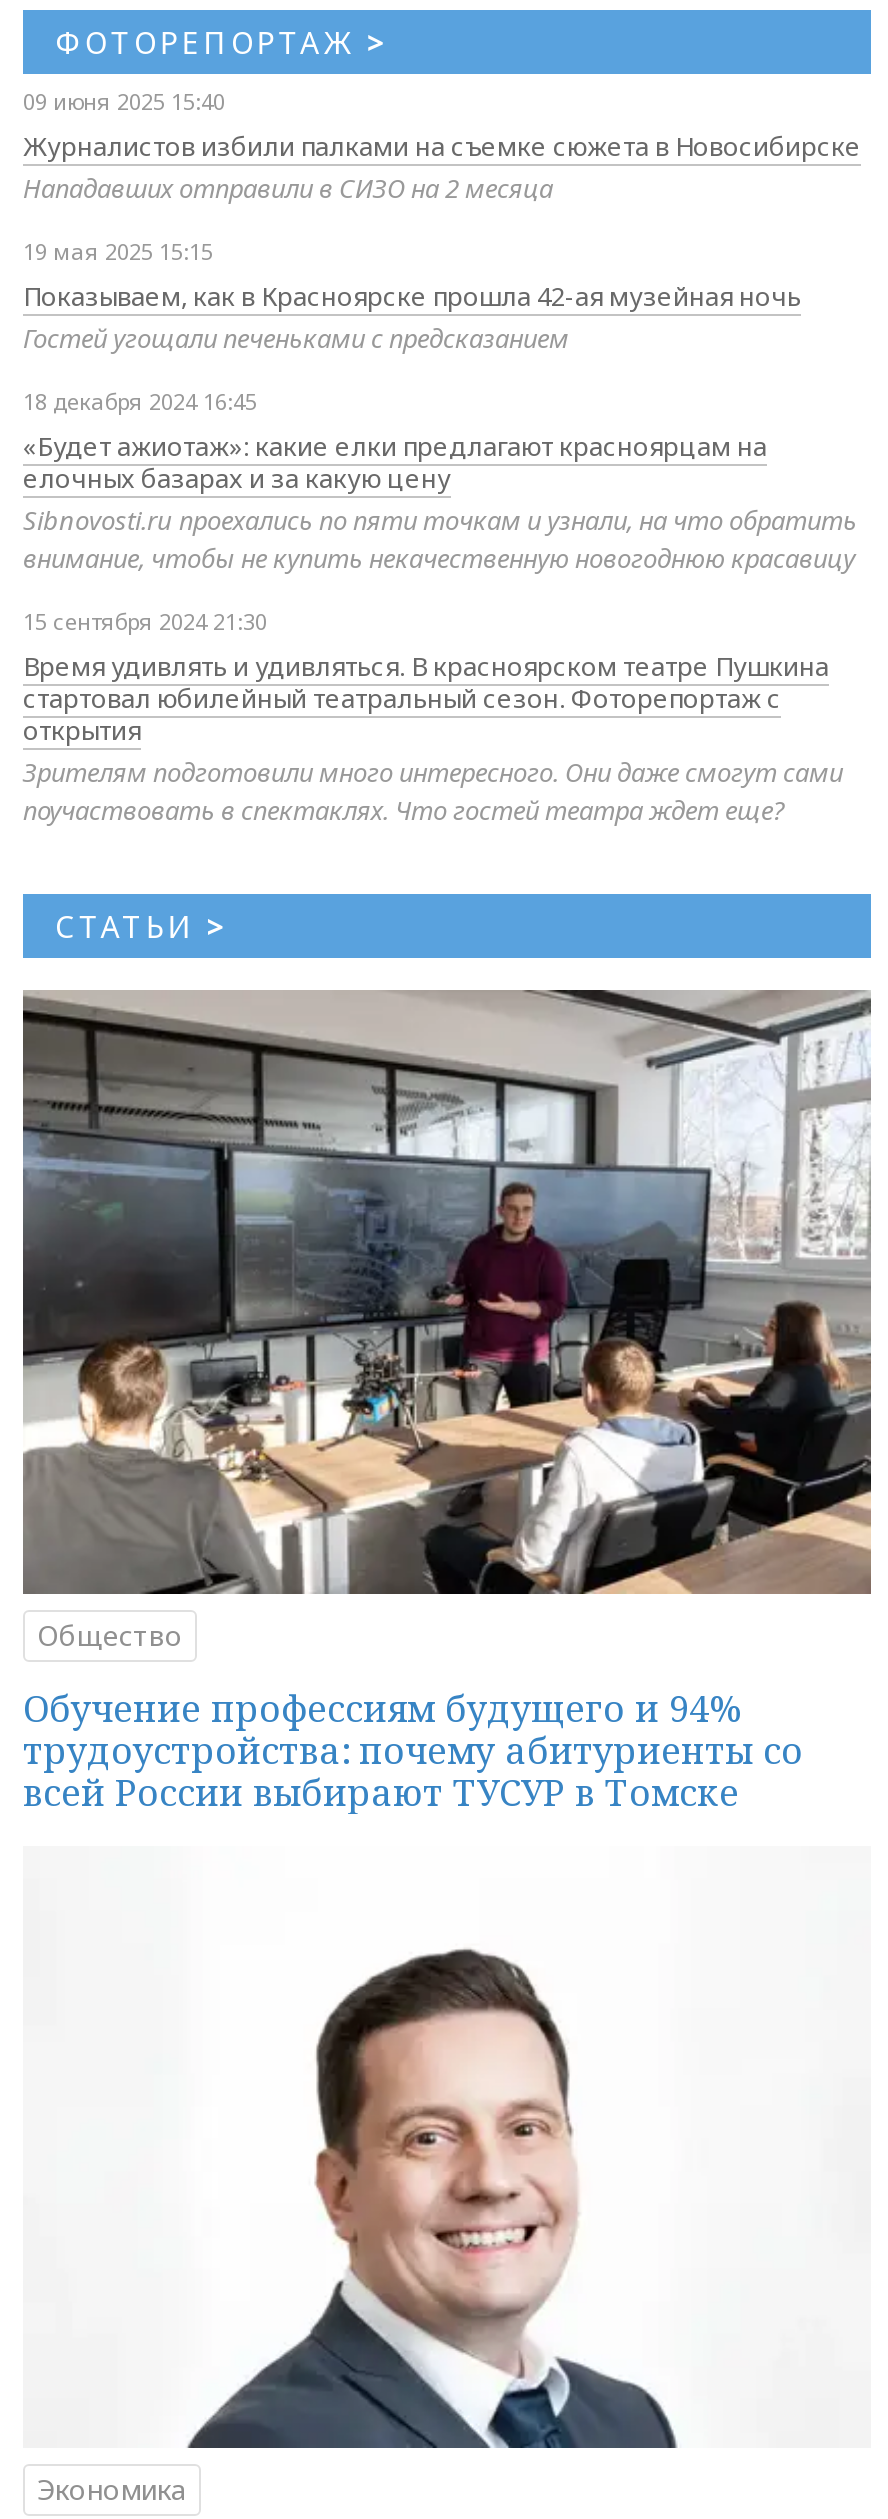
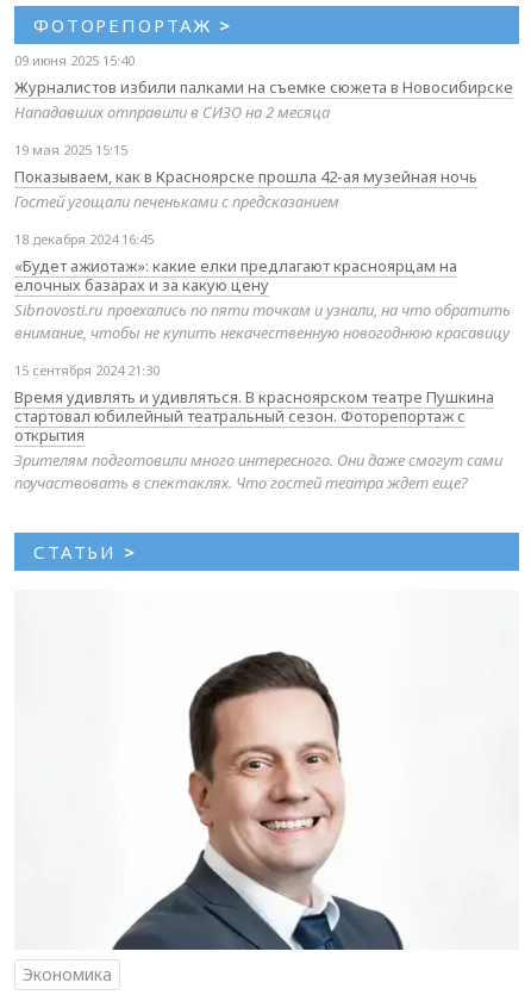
[21,988,873,1815] [image] | Общество | Обучение профессиям будущего и 94% | трудоустройства: почему абитуриенты со | всей России выбирают ТУСУР в Томске -> none

